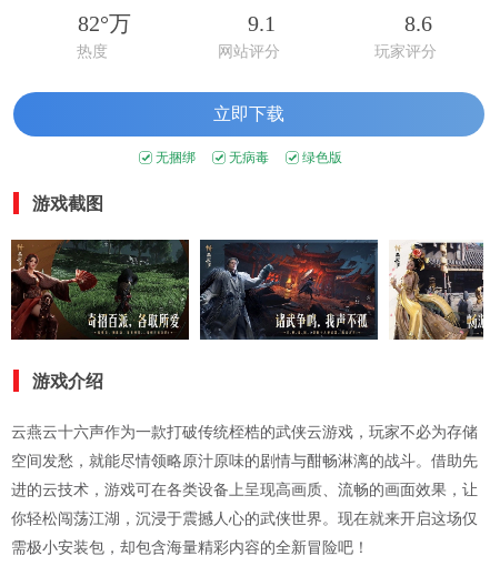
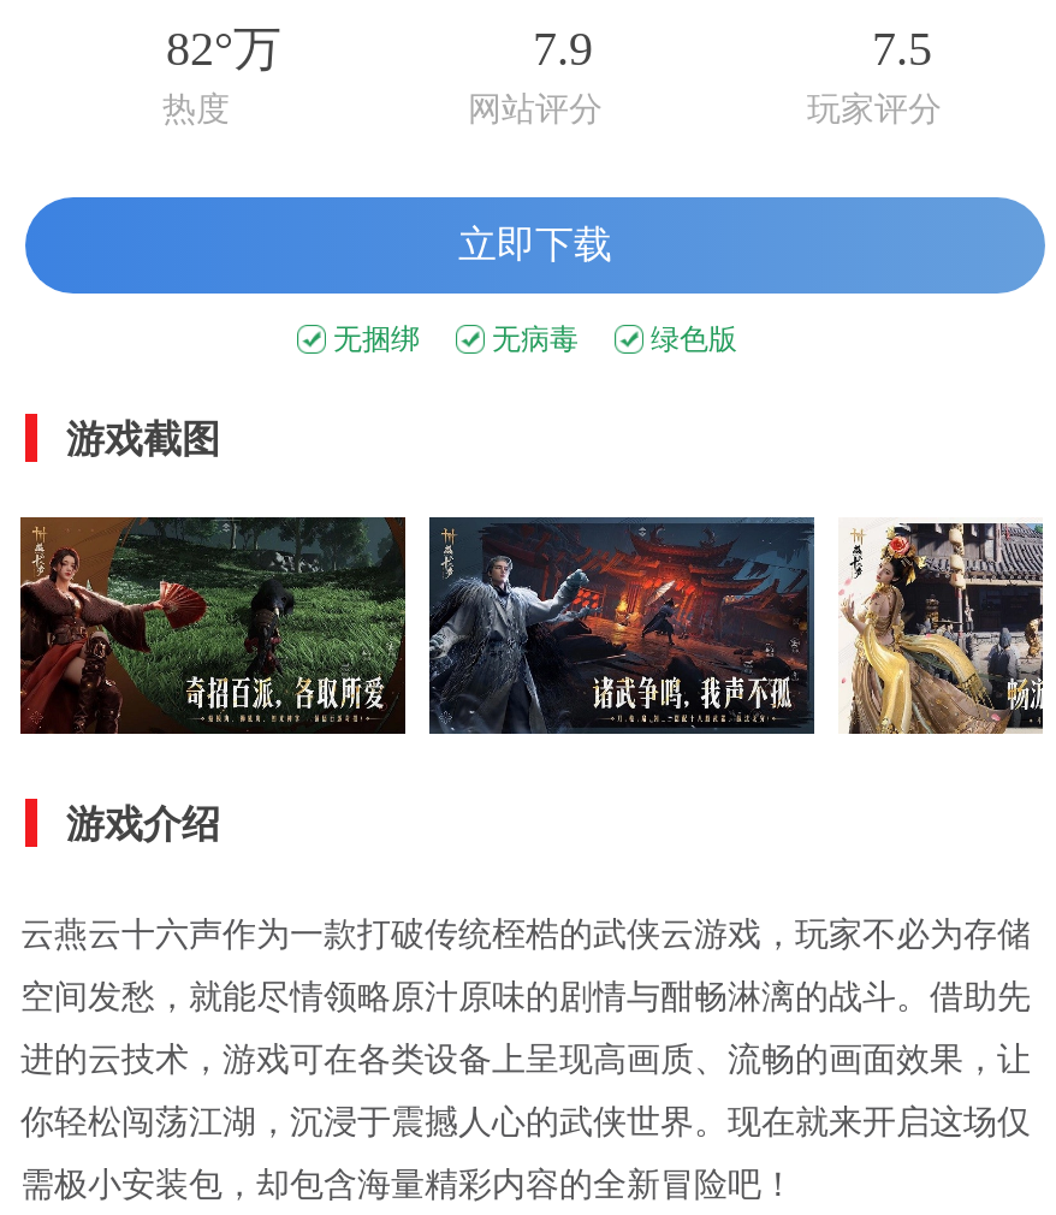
[248,12,276,36] 9.1 -> [533,23,593,76] 7.9
[404,12,432,36] 8.6 -> [872,23,932,76] 7.5

